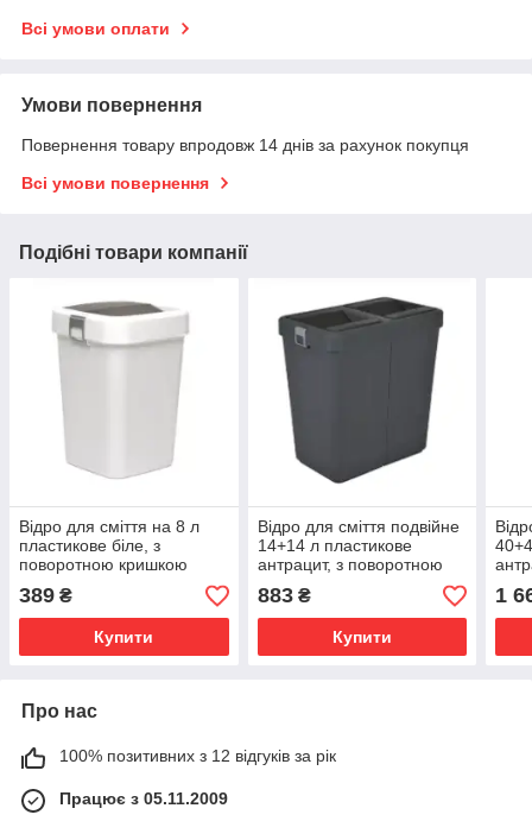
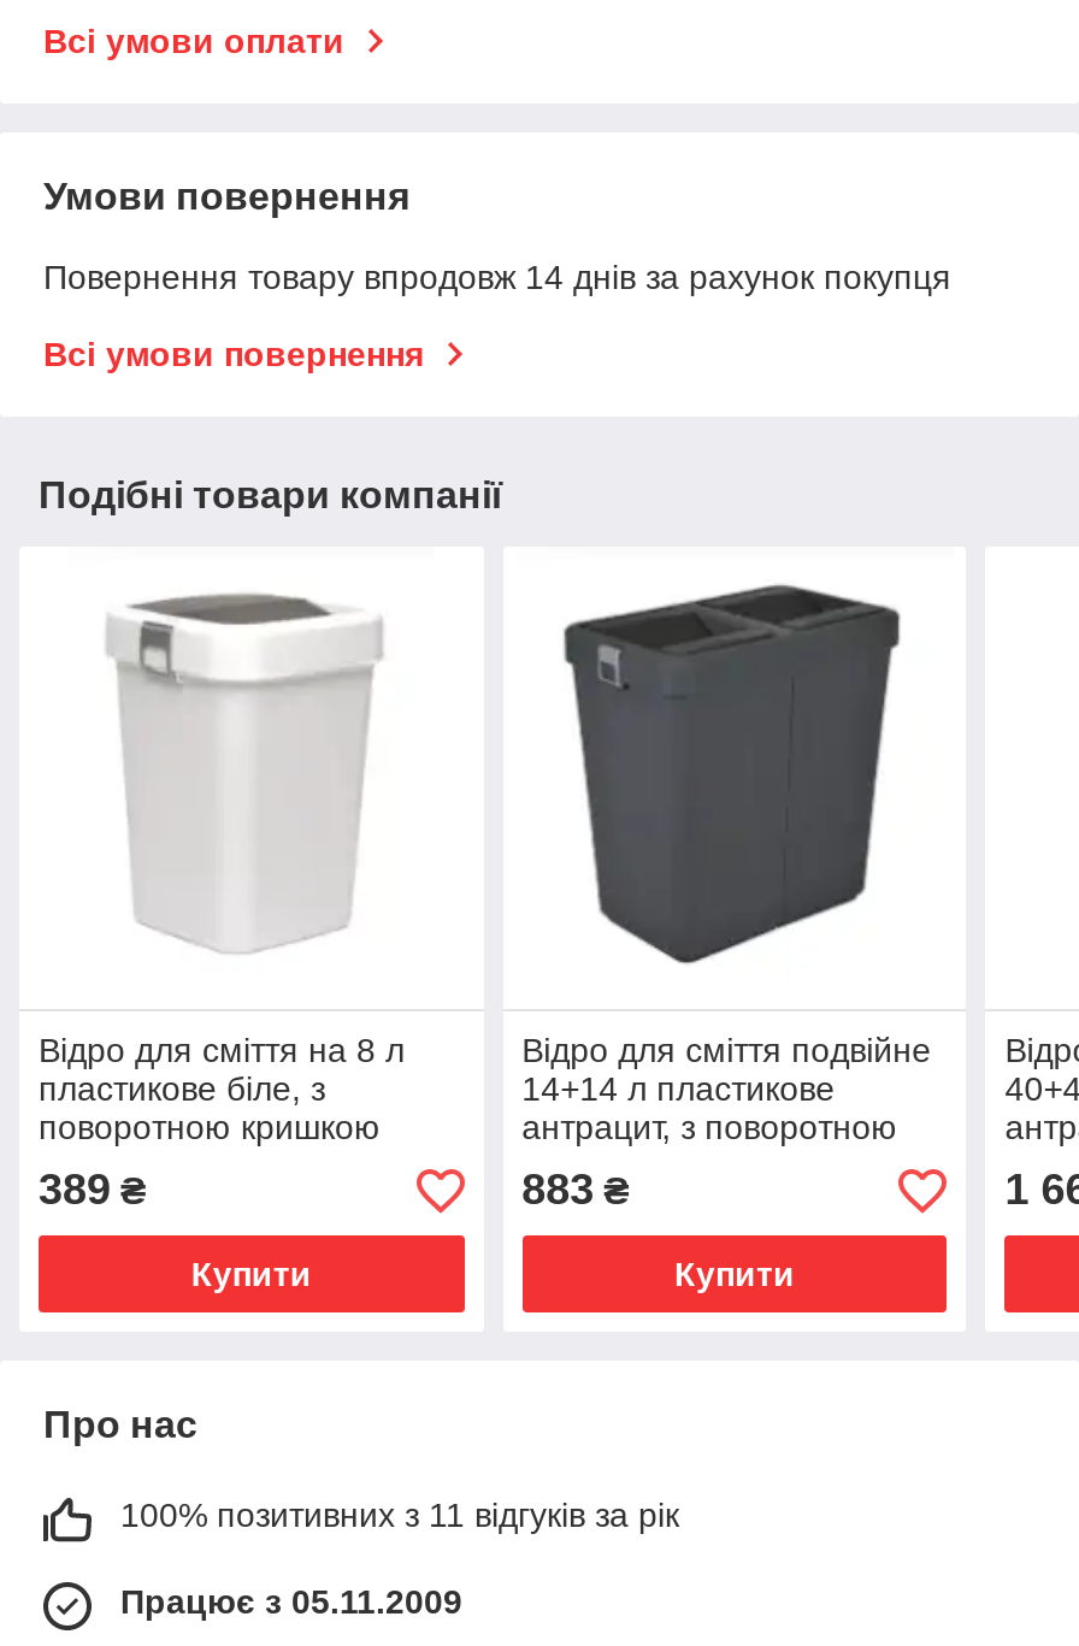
[59,747,336,766] 100% позитивних з 12 відгуків за рік -> [120,1496,679,1535] 100% позитивних з 11 відгуків за рік

